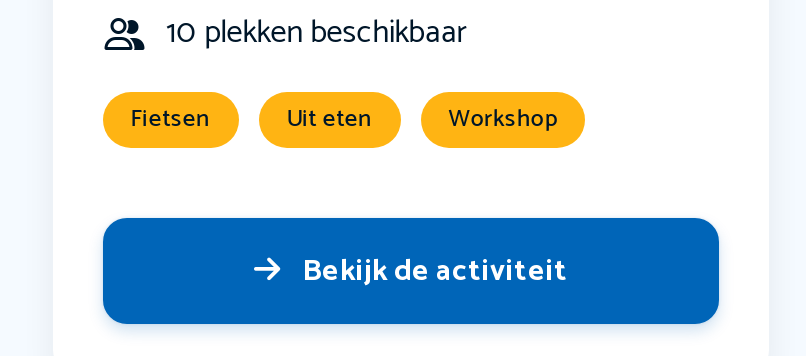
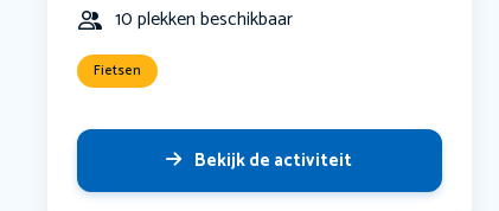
[287,101,557,139] Uit eten | Workshop -> none

